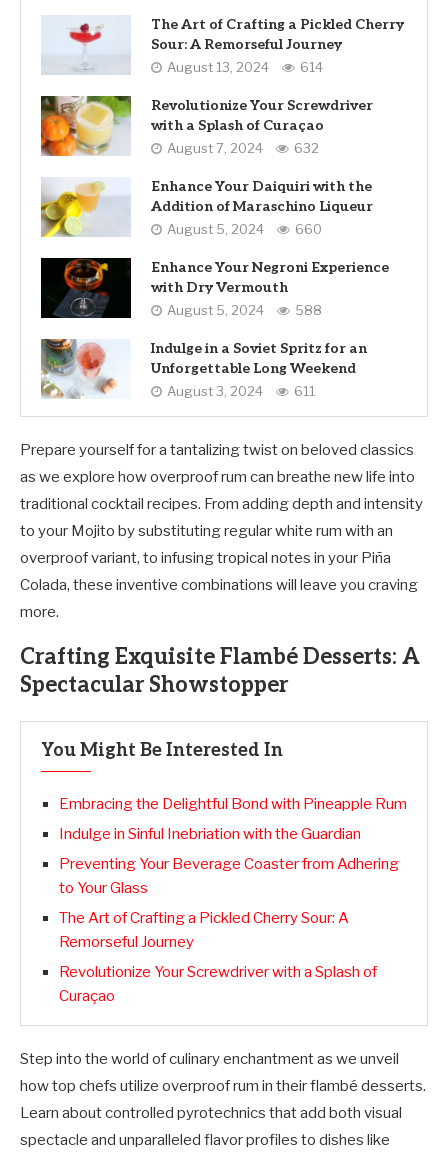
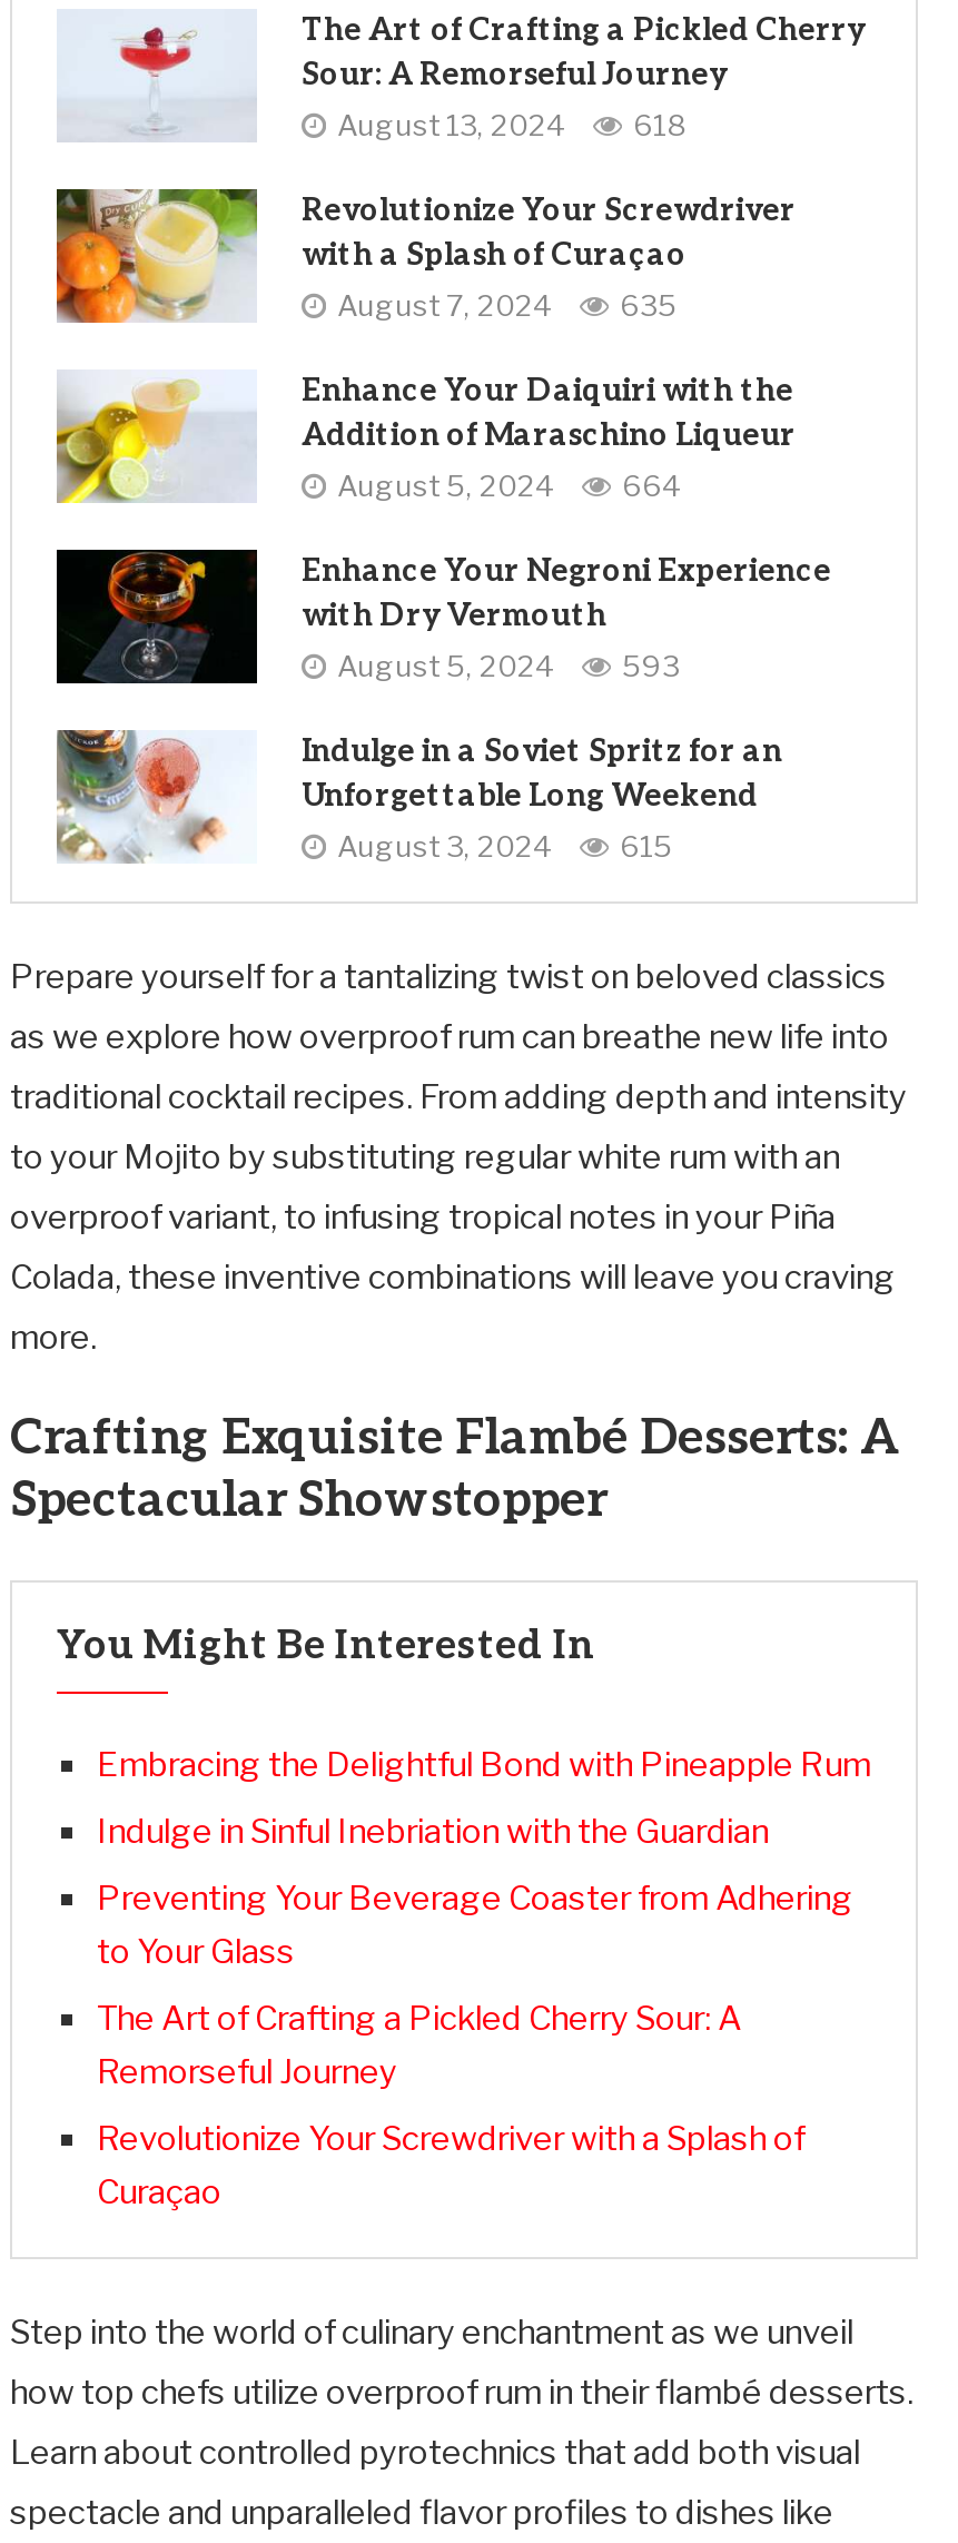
[167,59,323,75] August 13, 2024 614 -> [337,107,687,142] August 13, 2024 618
[167,140,319,156] August 7, 2024 632 -> [337,287,678,323] August 7, 2024 635
[167,221,322,237] August 5, 2024 660 -> [337,467,680,503] August 5, 2024 664
[167,302,322,318] August 5, 2024 588 -> [337,648,680,683] August 5, 2024 593
[167,383,315,399] August 3, 2024 611 -> [337,828,673,864] August 3, 2024 615

